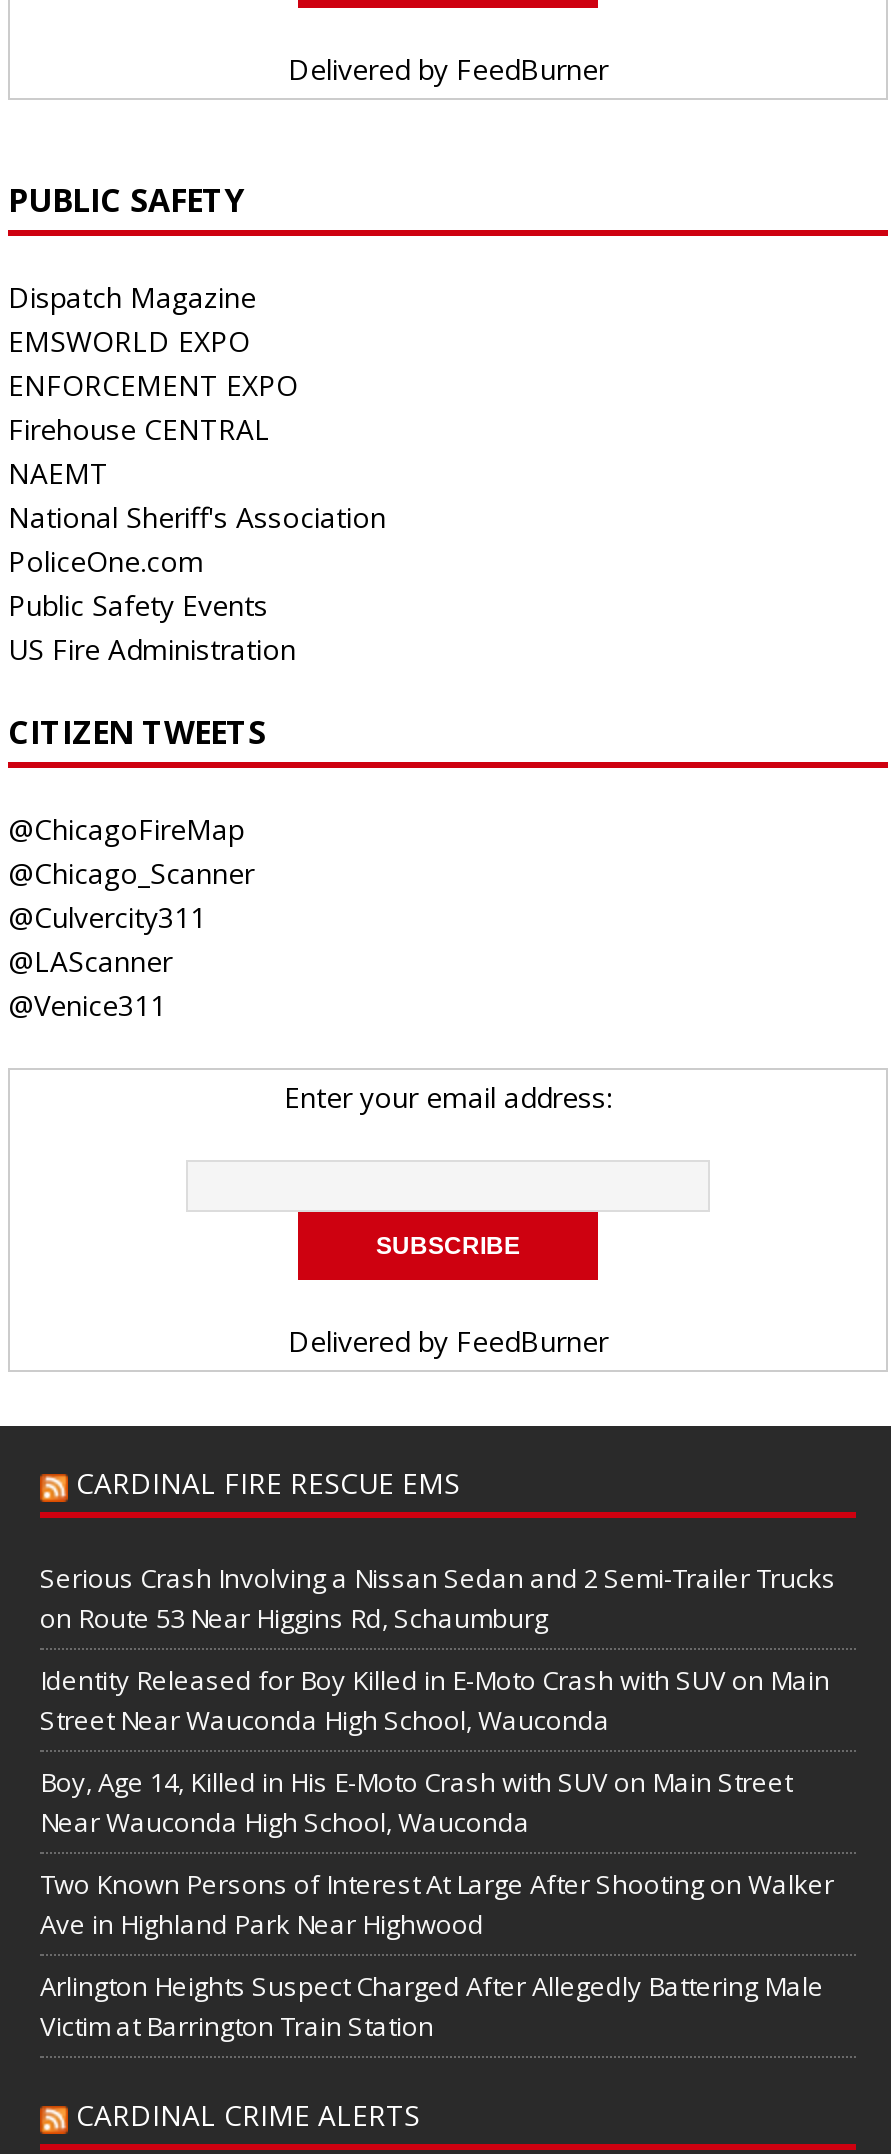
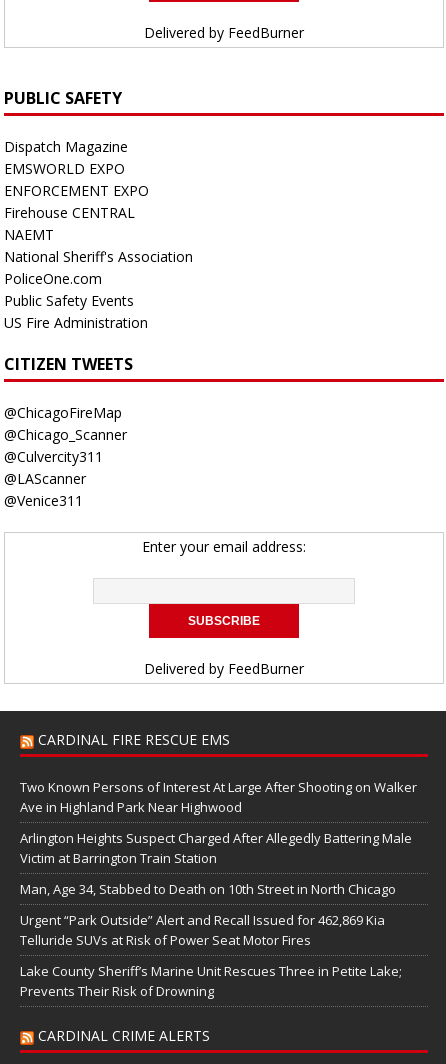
[40,1560,836,1840] Serious Crash Involving a Nissan Sedan and 2 Semi-Trailer Trucks | on Route 53 Near Higgins Rd, Schaumburg | Identity Released for Boy Killed in E-Moto Crash with SUV on Main | Street Near Wauconda High School, Wauconda | Boy, Age 14, Killed in His E-Moto Crash with SUV on Main Street | Near Wauconda High School, Wauconda -> none
moved [40,1866,834,2044] -> [20,778,417,867]: Two Known Persons of Interest At Large After Shooting on Walker | Ave in Highland Park Near Highwood | Arlington Heights Suspect Charged After Allegedly Battering Male | Victim at Barrington Train Station
none -> [20,880,402,1000] Man, Age 34, Stabbed to Death on 10th Street in North Chicago | Urgent “Park Outside” Alert and Recall Issued for 462,869 Kia | Telluride SUVs at Risk of Power Seat Motor Fires | Lake County Sheriff’s Marine Unit Rescues Three in Petite Lake; | Prevents Their Risk of Drowning

